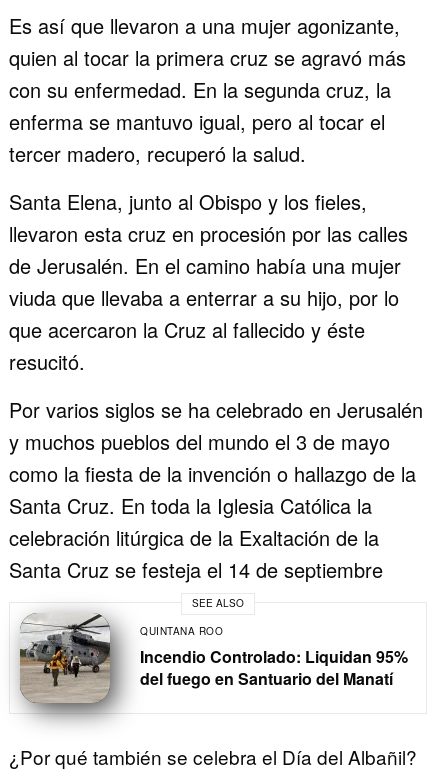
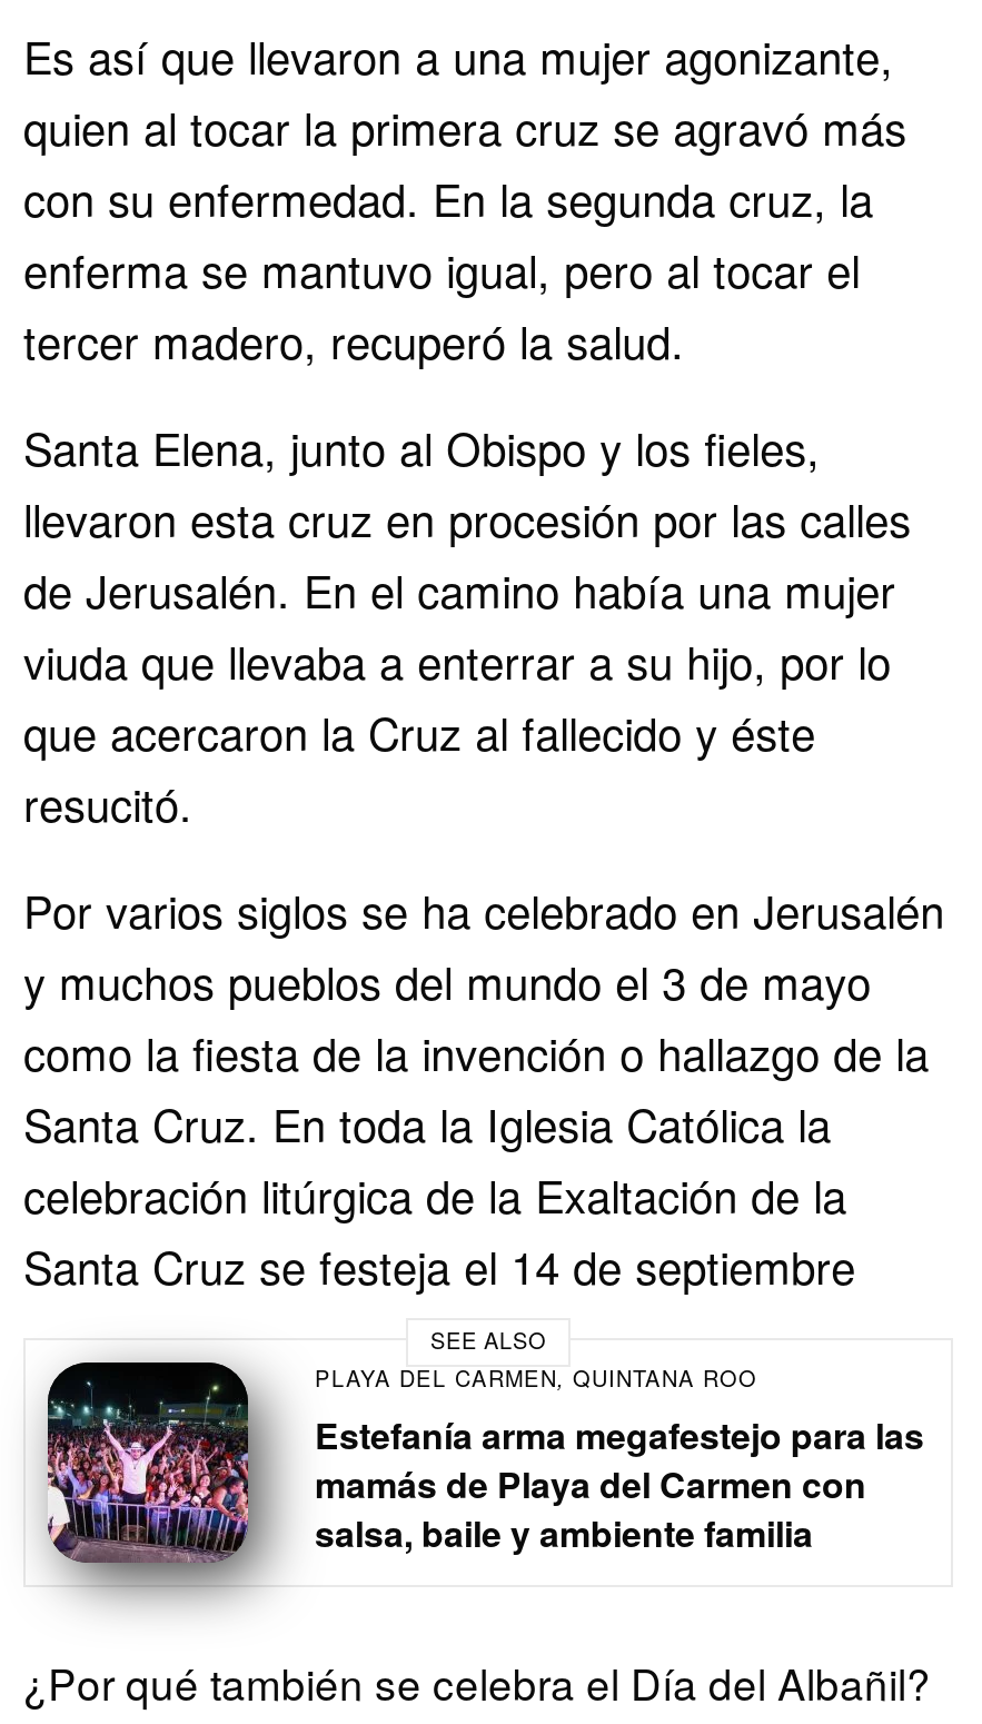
[19,613,408,703] [image] | QUINTANA ROO | Incendio Controlado: Liquidan 95% | del fuego en Santuario del Manatí -> [46,1360,924,1563] [image] | PLAYA DEL CARMEN, QUINTANA ROO | Estefanía arma megafestejo para las | mamás de Playa del Carmen con | salsa, baile y ambiente familia

